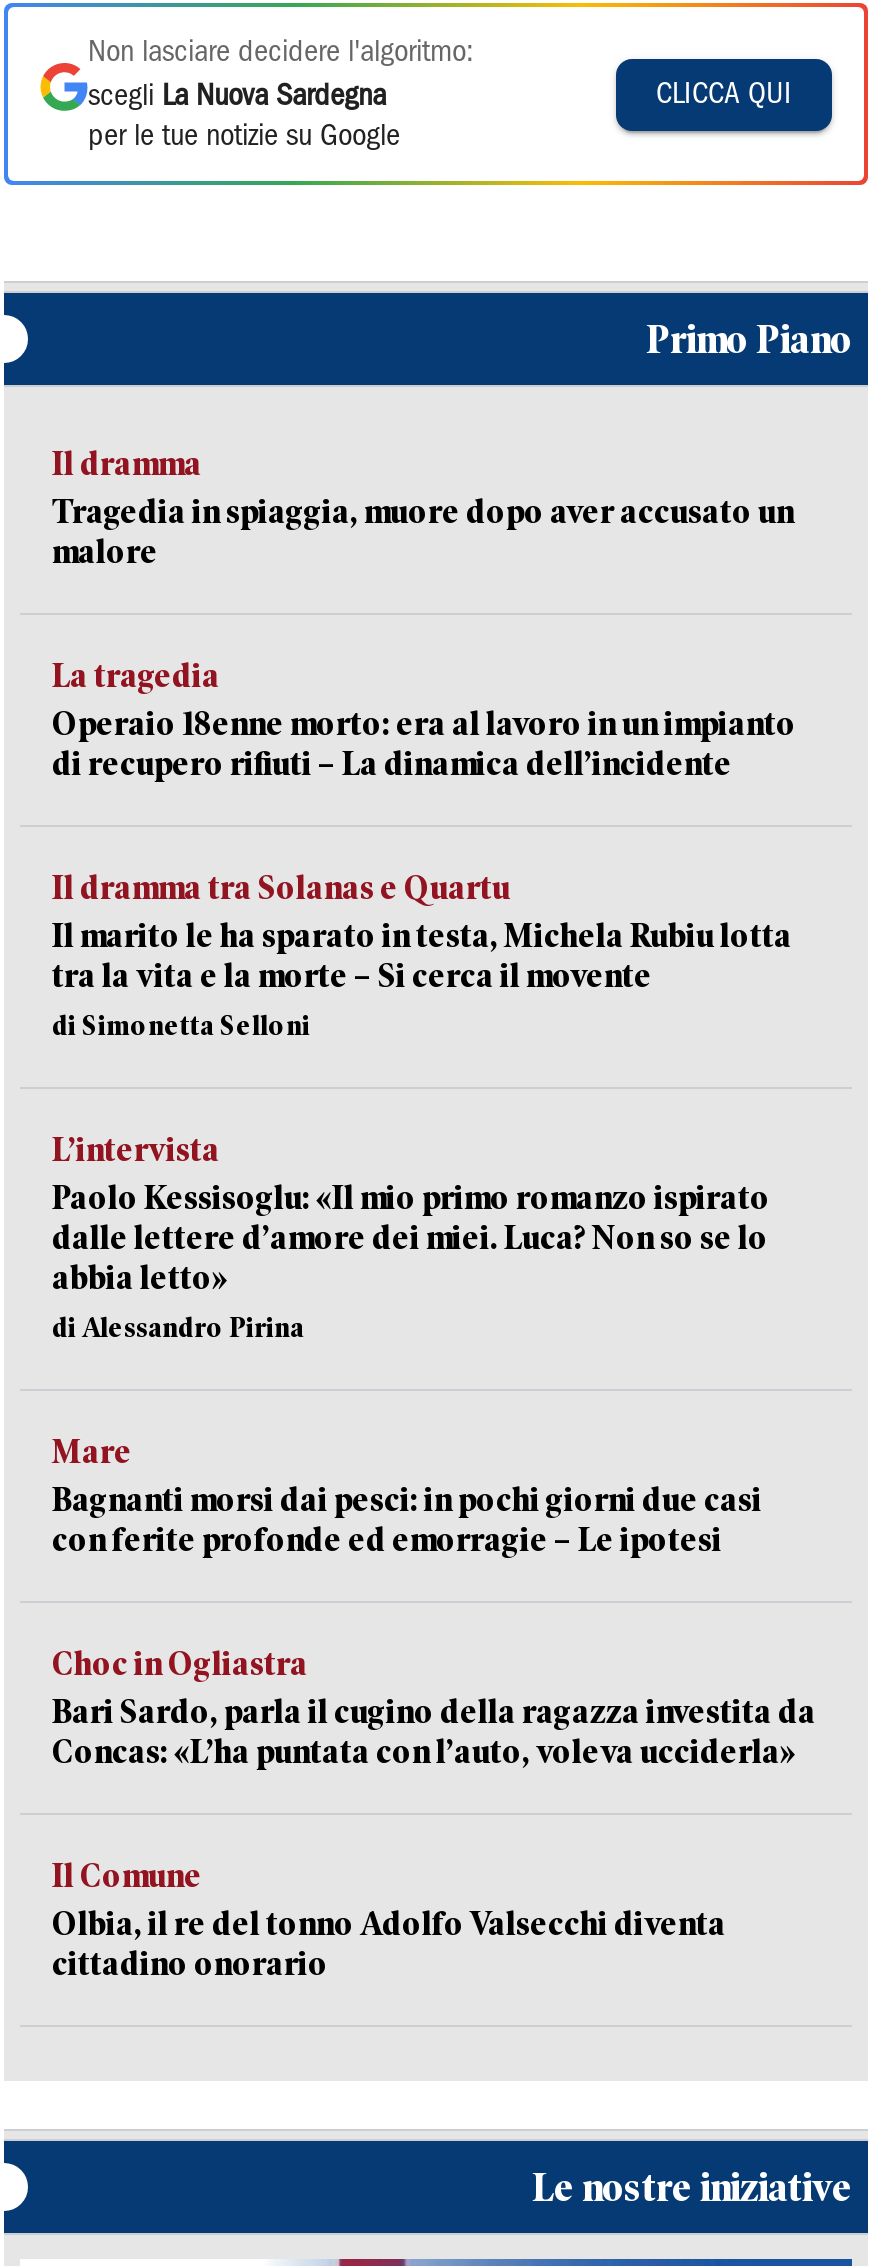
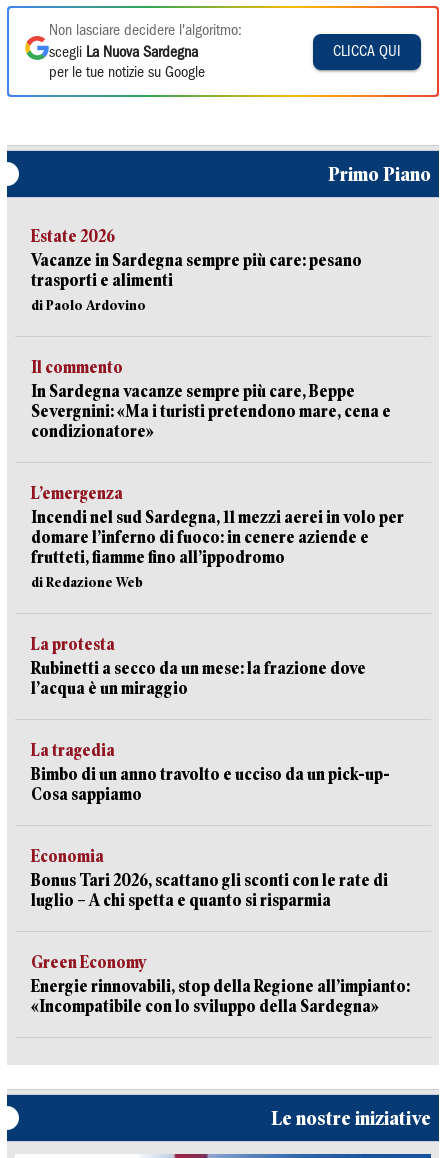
[52,445,794,571] Il dramma | Tragedia in spiaggia, muore dopo aver accusato un | malore -> [31,227,404,698] Estate 2026 | Vacanze in Sardegna sempre più care: pesano | trasporti e alimenti | di Paolo Ardovino | Il commento | In Sardegna vacanze sempre più care, Beppe | Severgnini: «Ma i turisti pretendono mare, cena e | condizionatore» | L’emergenza | Incendi nel sud Sardegna, 11 mezzi aerei in volo per | domare l’inferno di fuoco: in cenere aziende e | frutteti, fiamme fino all’ippodromo | di Redazione Web | La protesta | Rubinetti a secco da un mese: la frazione dove | l’acqua è un miraggio
moved [52,657,220,695] -> [31,741,115,760]: La tragedia
[52,705,816,1983] Operaio 18enne morto: era al lavoro in un impianto | di recupero rifiuti – La dinamica dell’incidente | Il dramma tra Solanas e Quartu | Il marito le ha sparato in testa, Michela Rubiu lotta | tra la vita e la morte – Si cerca il movente | di Simonetta Selloni | L’intervista | Paolo Kessisoglu: «Il mio primo romanzo ispirato | dalle lettere d’amore dei miei. Luca? Non so se lo | abbia letto» | di Alessandro Pirina | Mare | Bagnanti morsi dai pesci: in pochi giorni due casi | con ferite profonde ed emorragie – Le ipotesi | Choc in Ogliastra | Bari Sardo, parla il cugino della ragazza investita da | Concas: «L’ha puntata con l’auto, voleva ucciderla» | Il Comune | Olbia, il re del tonno Adolfo Valsecchi diventa | cittadino onorario -> [31,765,410,1016] Bimbo di un anno travolto e ucciso da un pick-up- | Cosa sappiamo | Economia | Bonus Tari 2026, scattano gli sconti con le rate di | luglio – A chi spetta e quanto si risparmia | Green Economy | Energie rinnovabili, stop della Regione all’impianto: | «Incompatibile con lo sviluppo della Sardegna»

